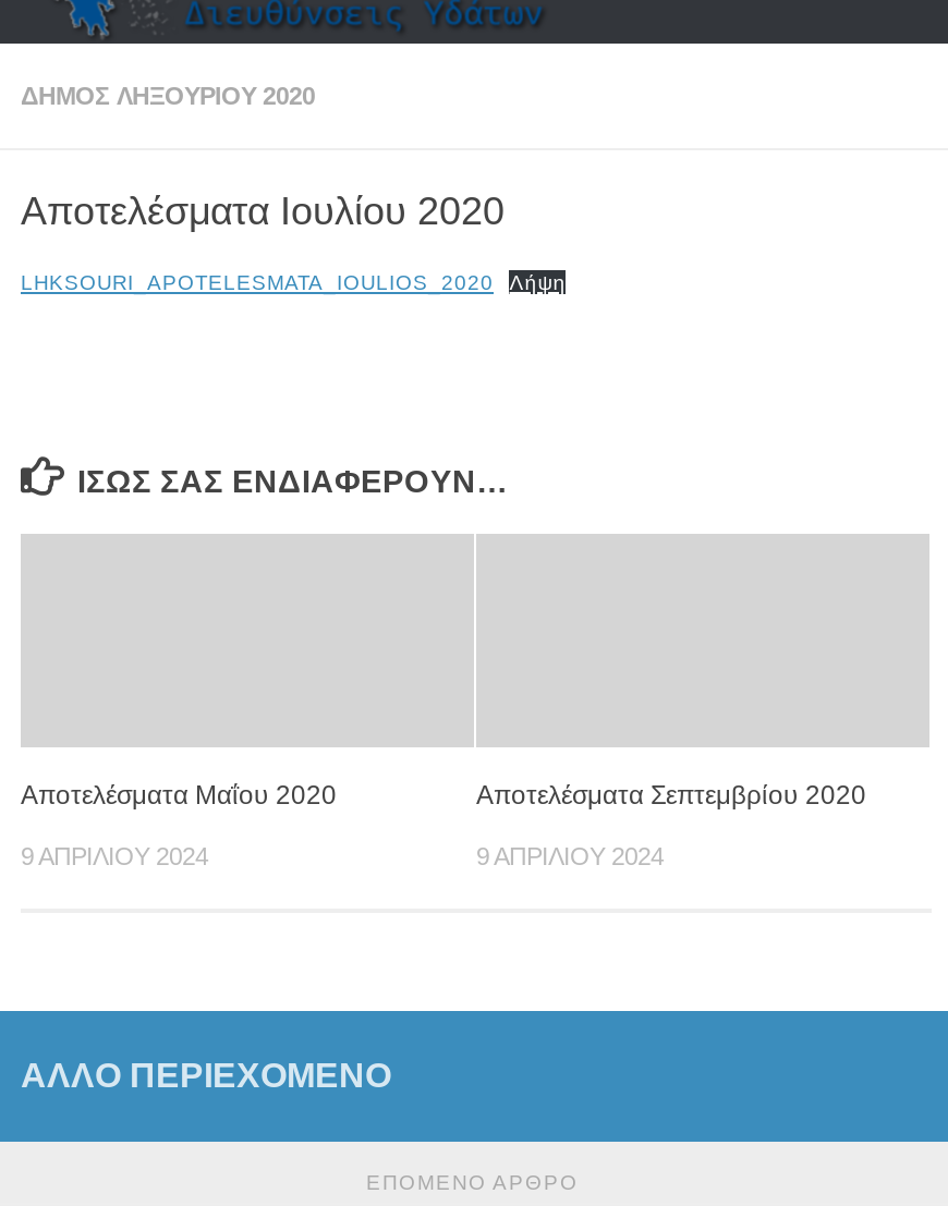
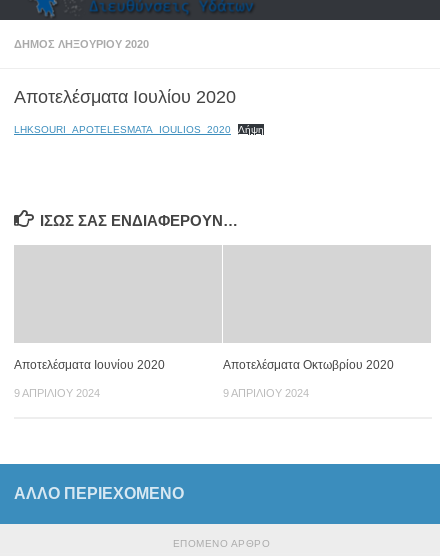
[21,781,337,811] Αποτελέσματα Μαΐου 2020 -> [14,358,165,372] Αποτελέσματα Ιουνίου 2020
[476,781,866,811] Αποτελέσματα Σεπτεμβρίου 2020 -> [223,358,394,372] Αποτελέσματα Οκτωβρίου 2020

